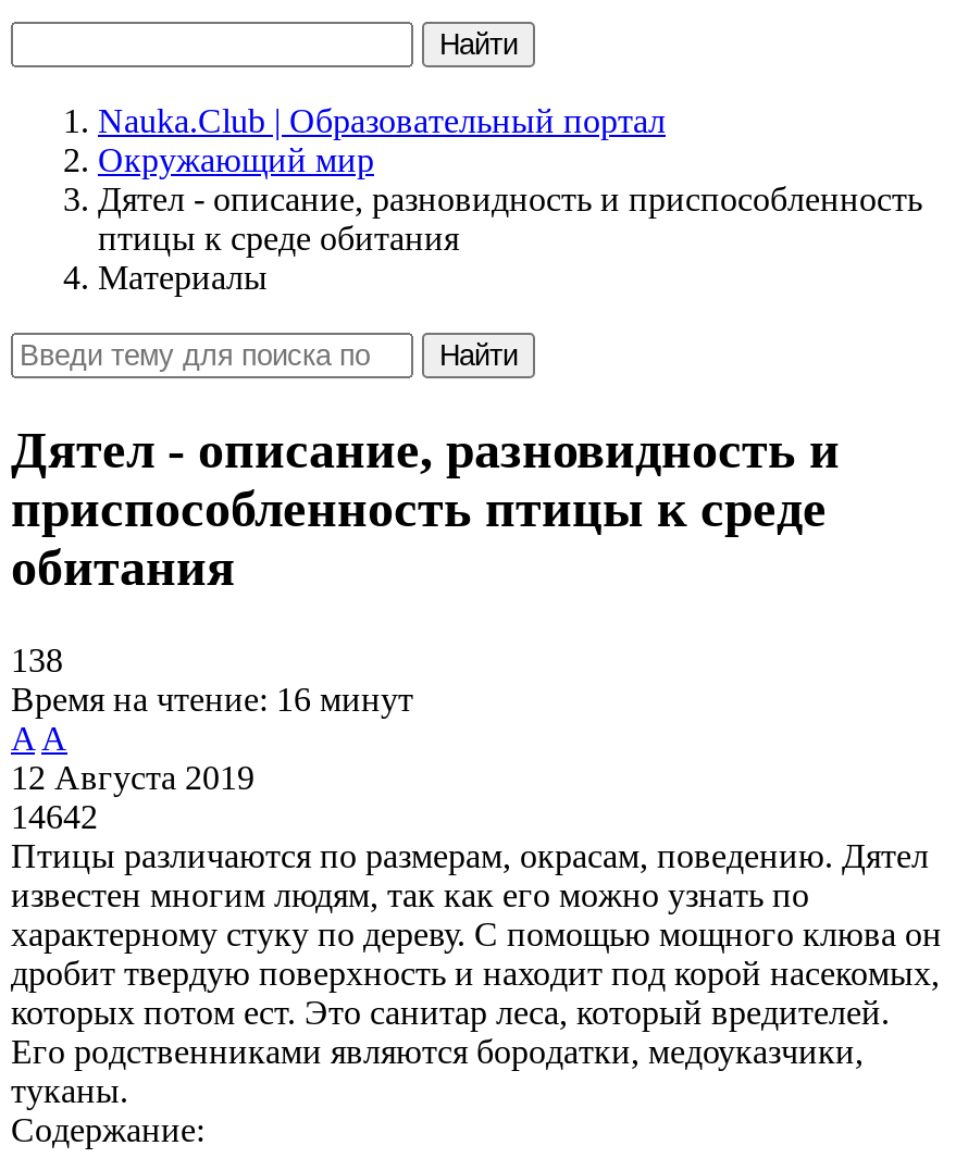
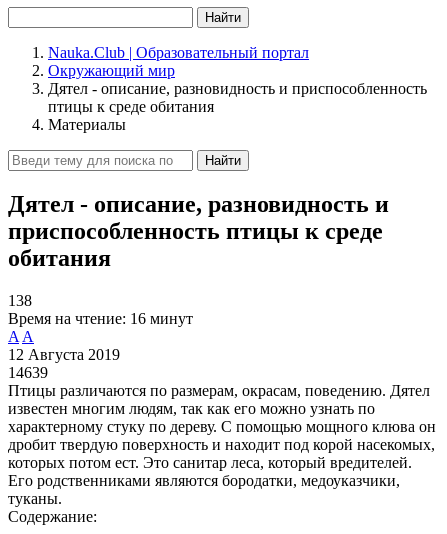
[11,798,98,835] 14642 -> [8,364,48,381] 14639

